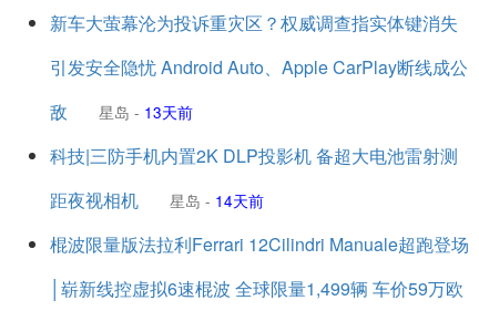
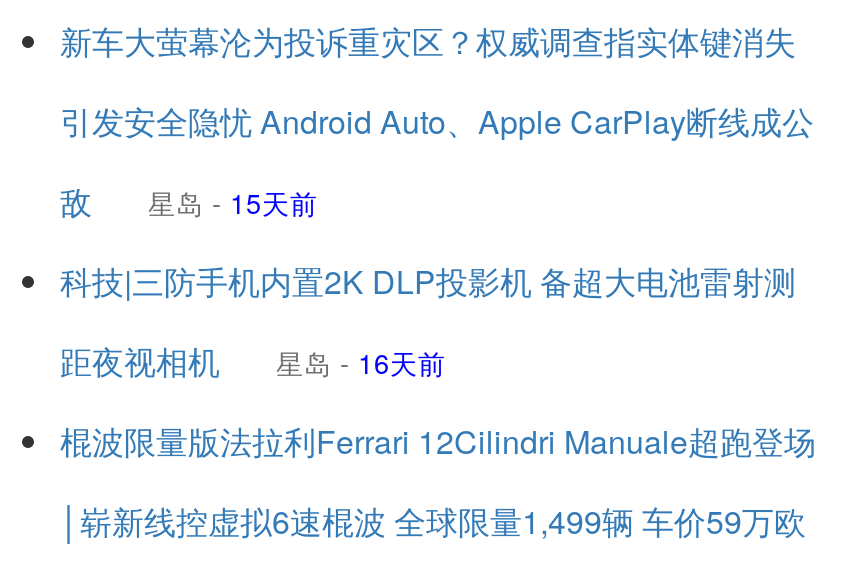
[99,101,193,123] 星岛 - 13天前 -> [148,182,318,222] 星岛 - 15天前
[50,187,264,212] 距夜视相机 星岛 - 14天前 -> [60,338,446,384] 距夜视相机 星岛 - 16天前

